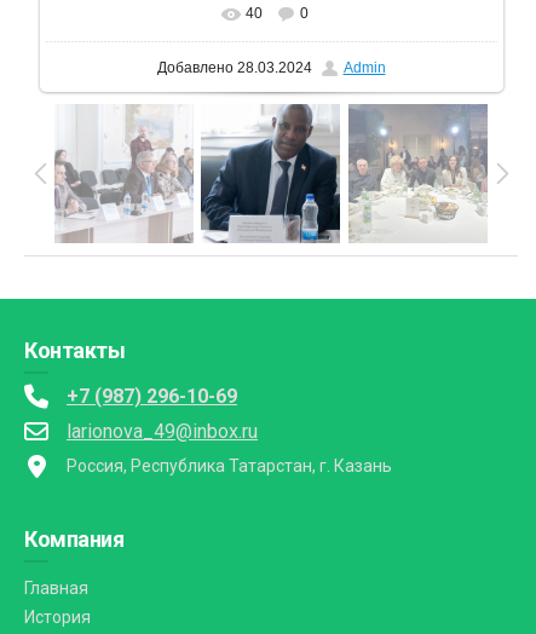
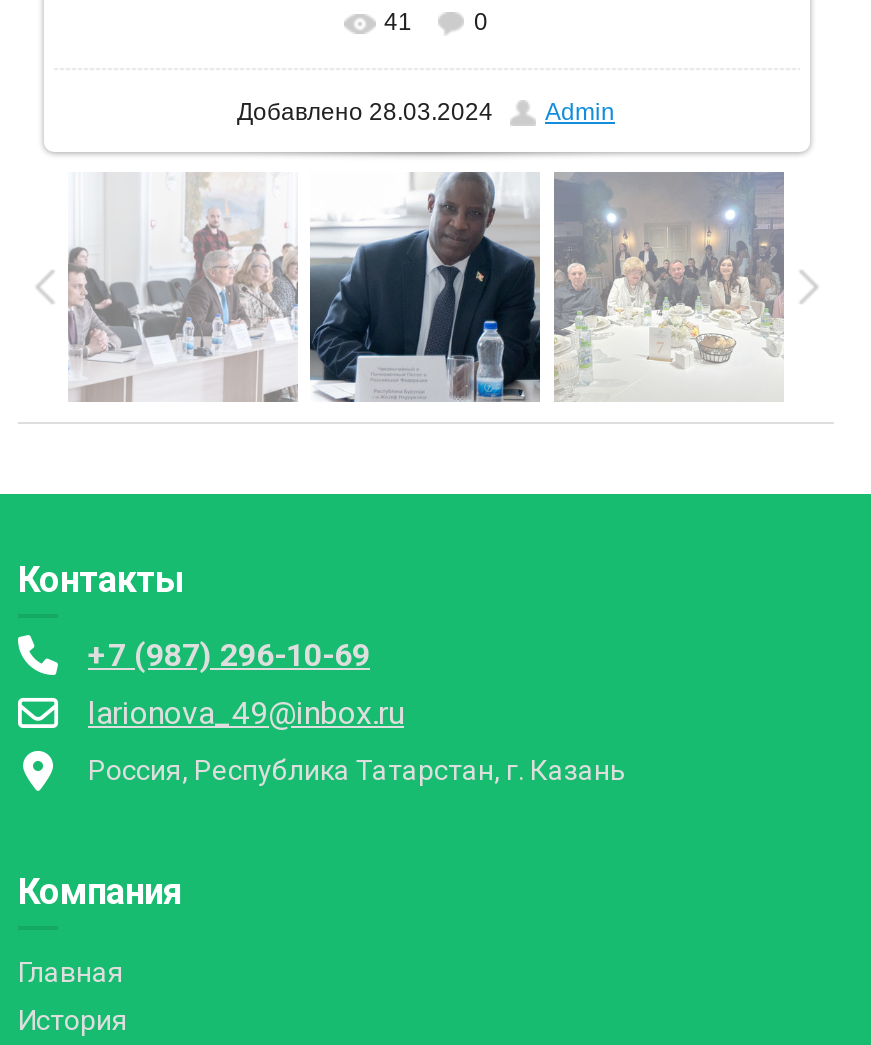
[246,5,263,22] 40 -> [384,8,412,36] 41

